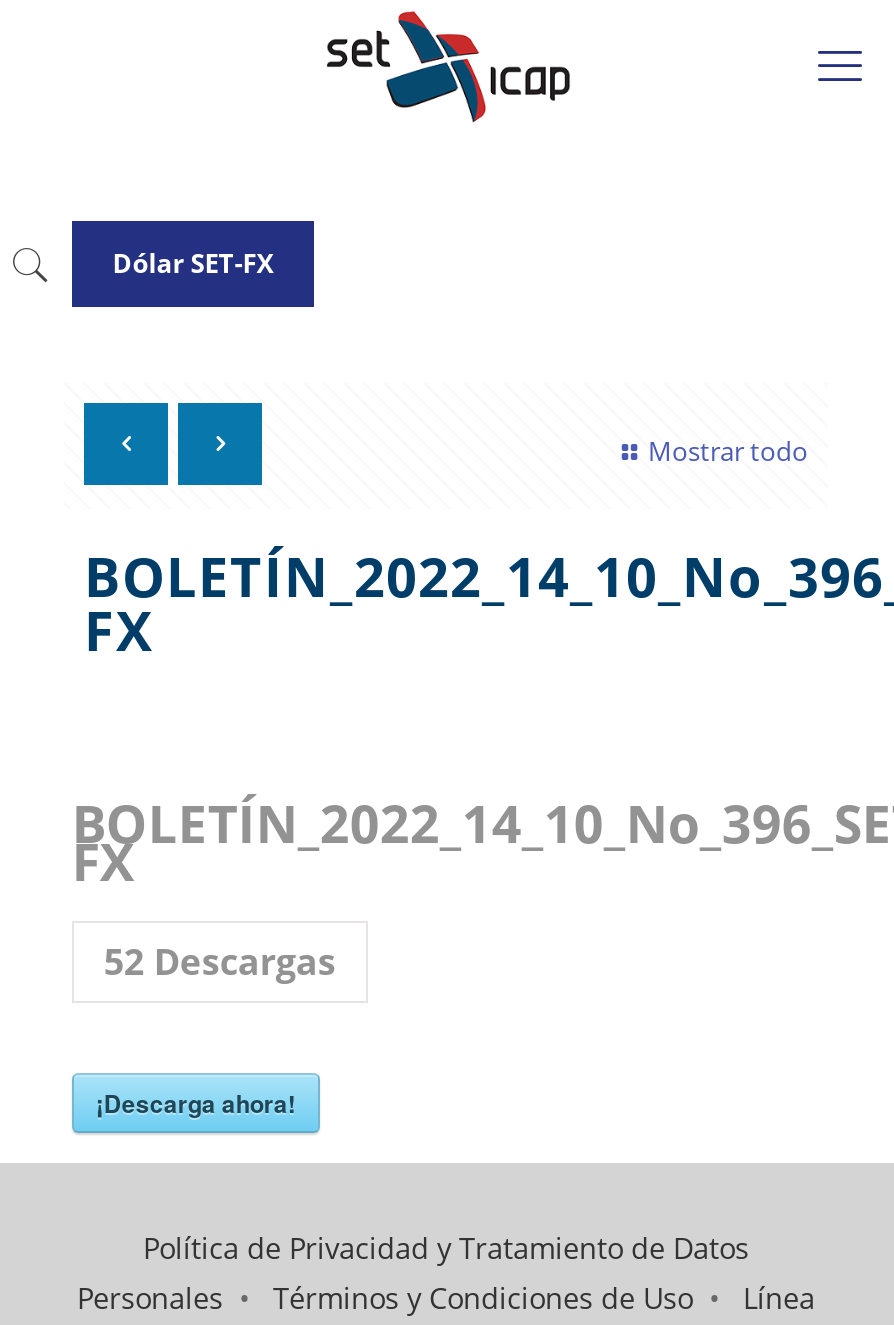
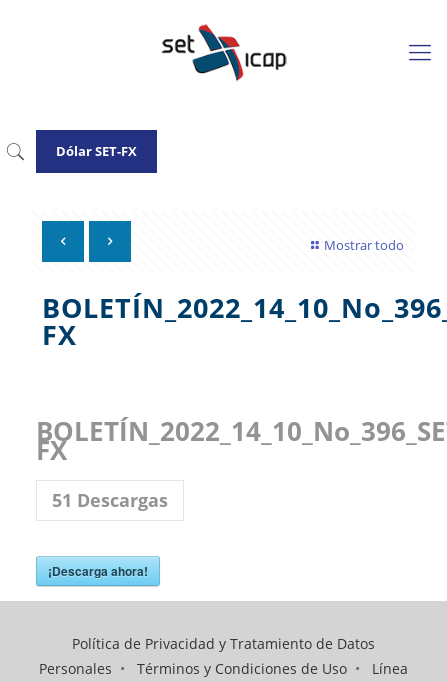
[104,937,336,985] 52 Descargas -> [52,488,168,512] 51 Descargas

